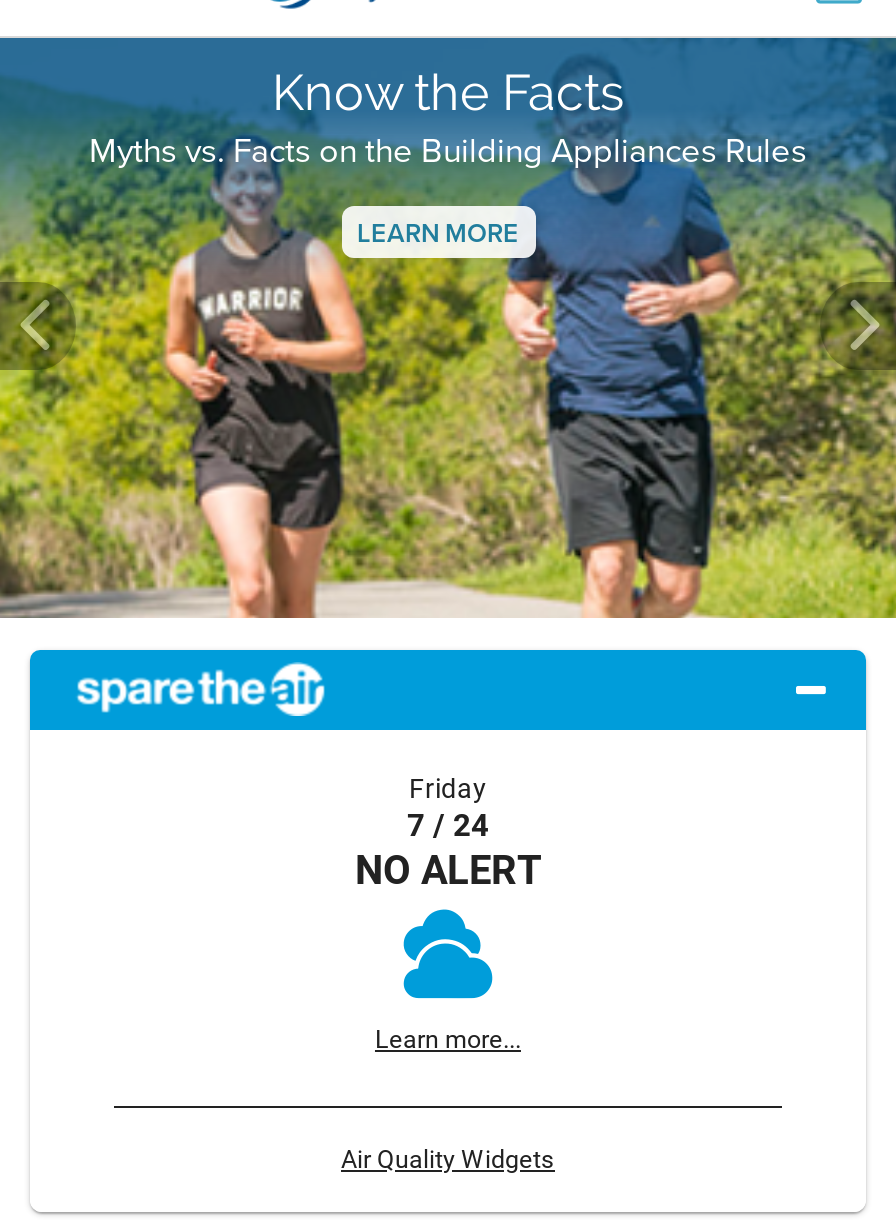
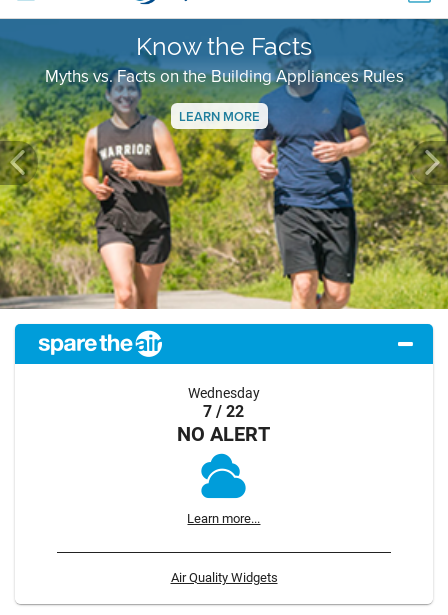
[407,770,489,844] Friday | 7 / 24 -> [188,384,260,421] Wednesday | 7 / 22

